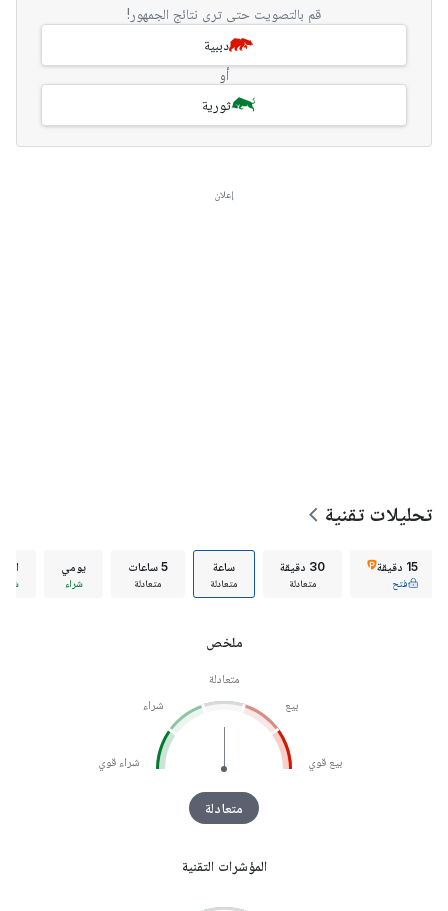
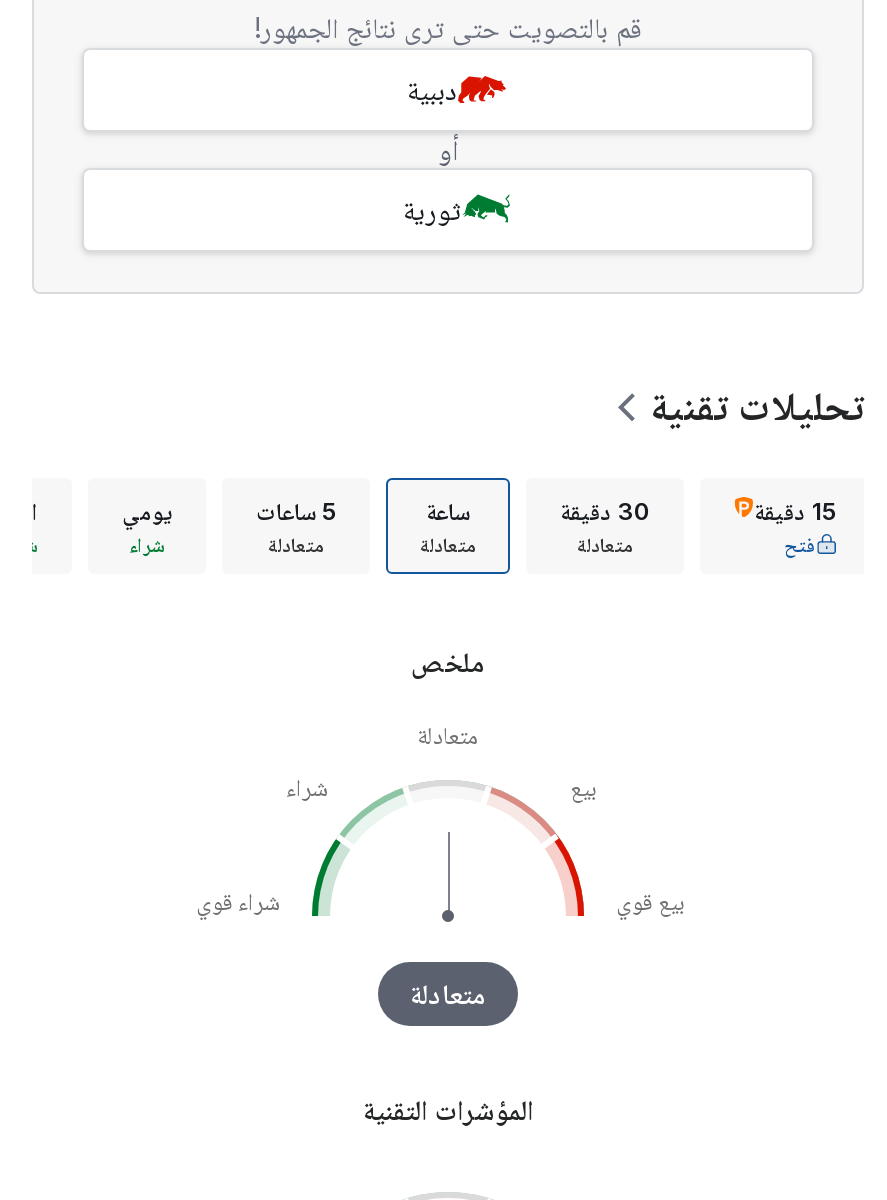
[214,188,233,200] إعلان -> none

